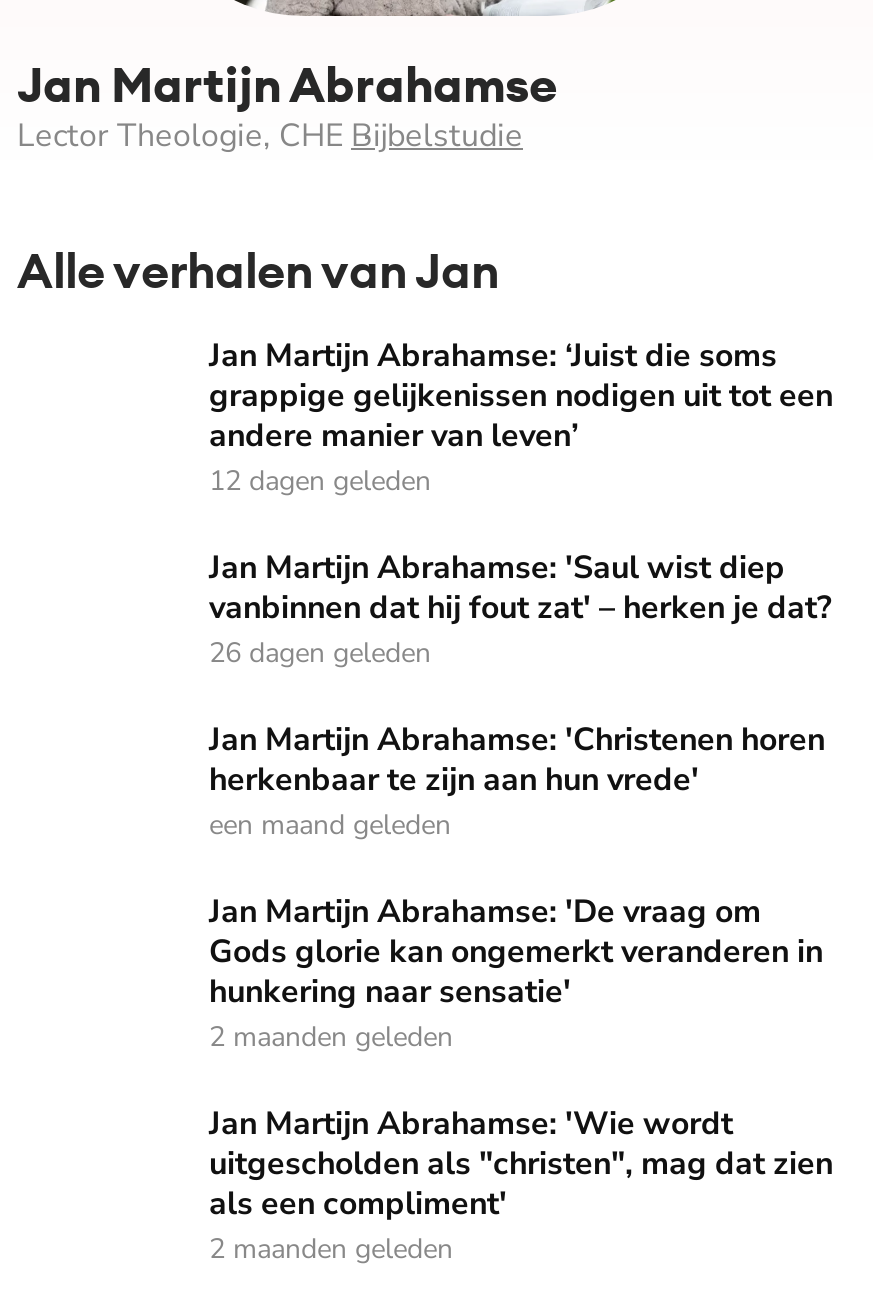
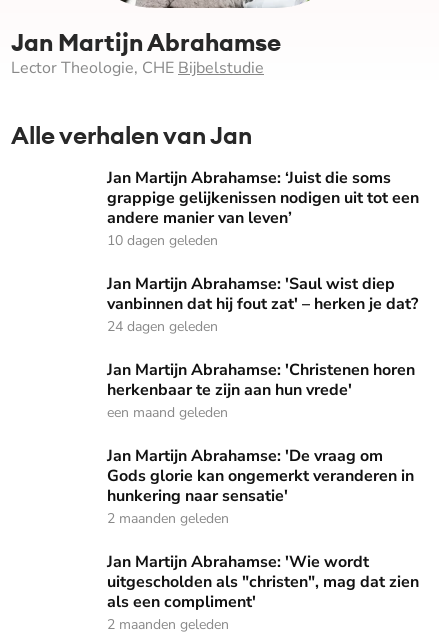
[209,463,431,501] 12 dagen geleden -> [107,231,218,250] 10 dagen geleden
[209,635,431,673] 26 dagen geleden -> [107,317,218,336] 24 dagen geleden

